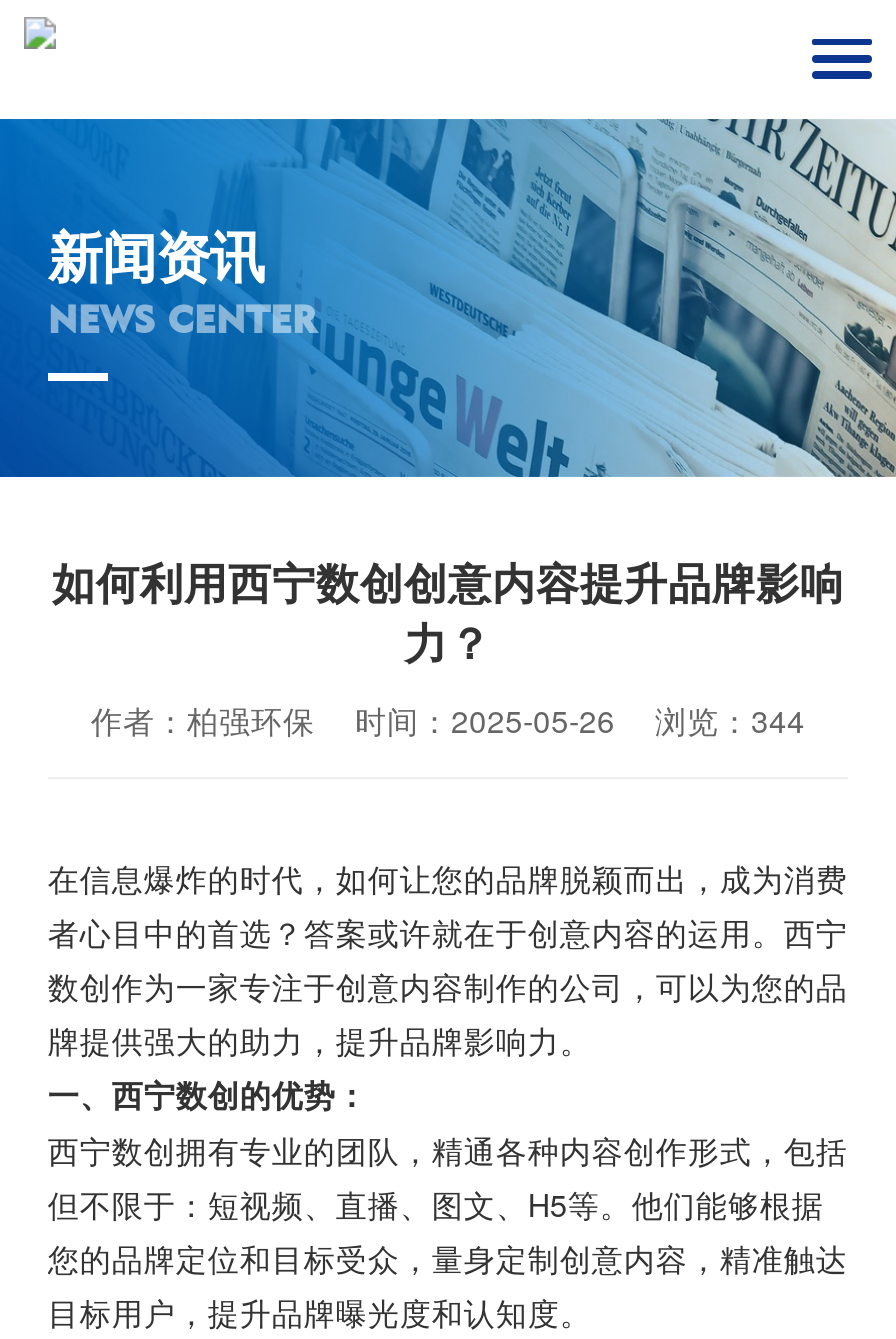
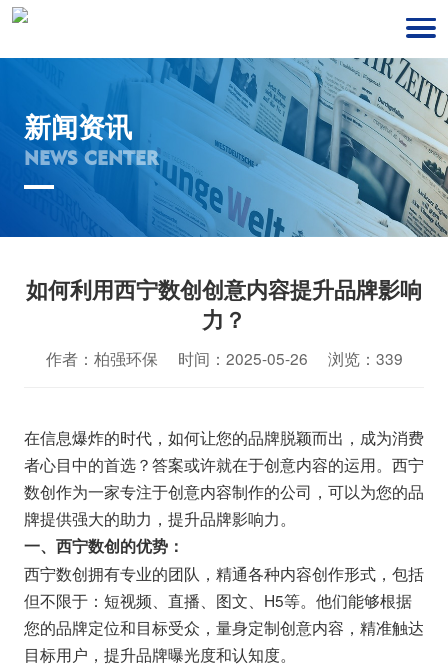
[91,697,805,741] 作者：柏强环保 时间：2025-05-26 浏览：344 -> [45,347,402,369] 作者：柏强环保 时间：2025-05-26 浏览：339

